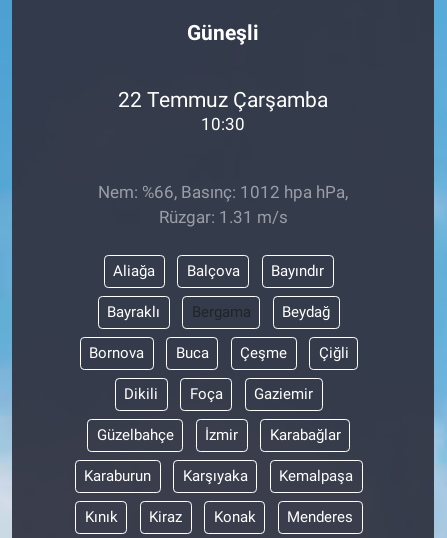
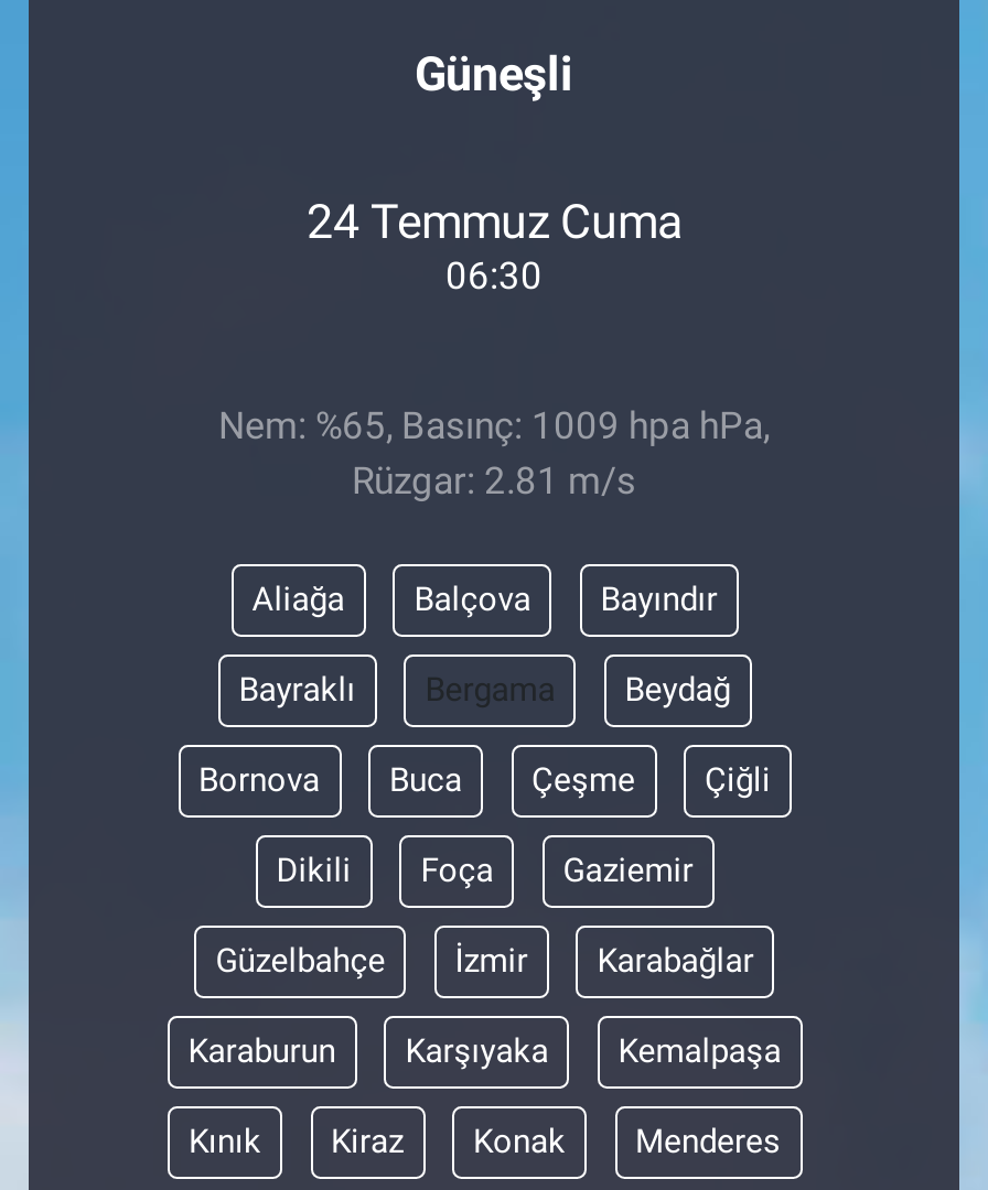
[118,87,328,112] 22 Temmuz Çarşamba -> [307,194,681,249] 24 Temmuz Cuma
[201,114,245,134] 10:30 -> [445,253,543,297] 06:30
[98,181,348,201] Nem: %66, Basınç: 1012 hpa hPa, -> [218,402,770,446] Nem: %65, Basınç: 1009 hpa hPa,
[158,206,287,226] Rüzgar: 1.31 m/s -> [352,457,636,501] Rüzgar: 2.81 m/s

